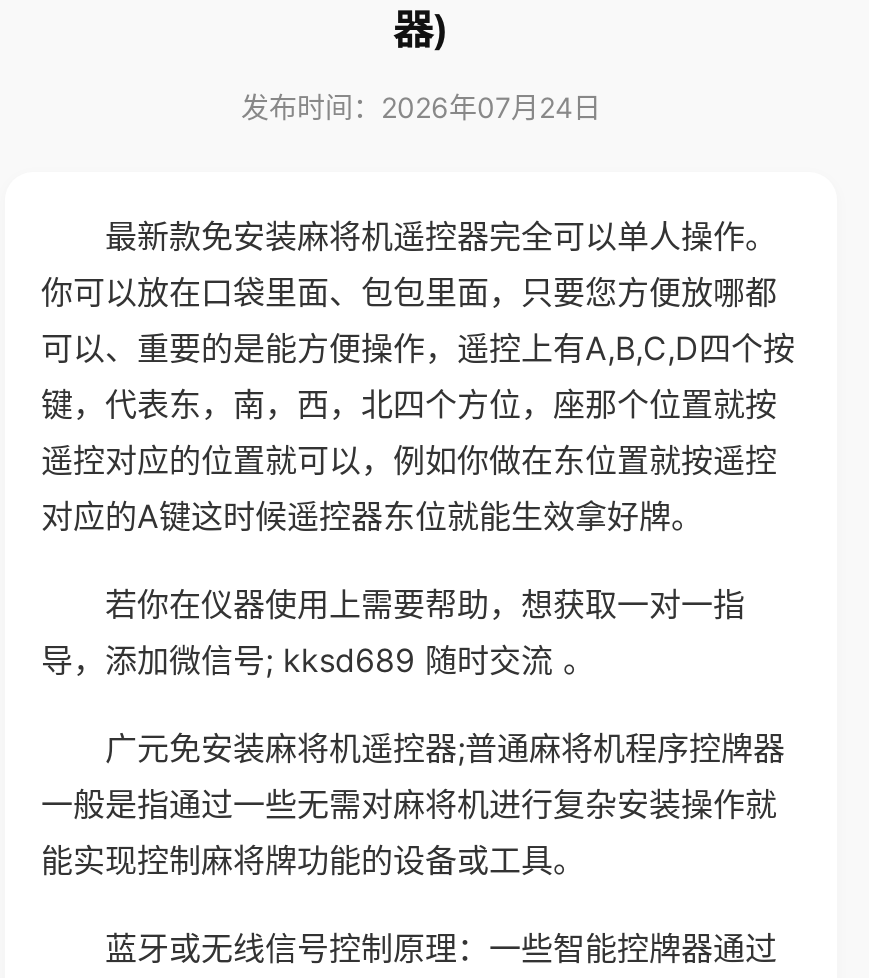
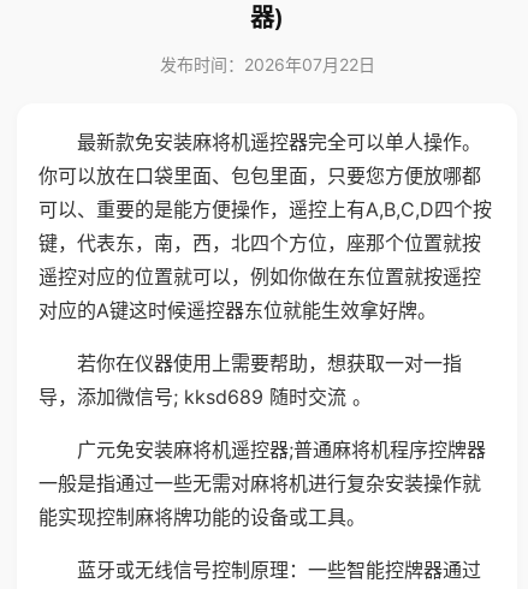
[241,90,601,124] 发布时间：2026年07月24日 -> [159,54,375,75] 发布时间：2026年07月22日

